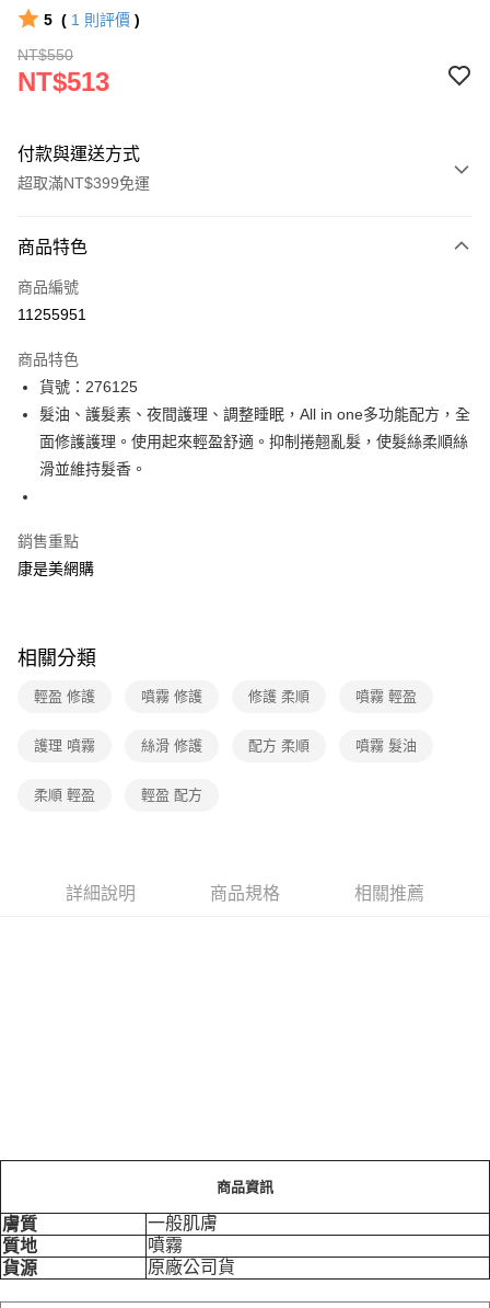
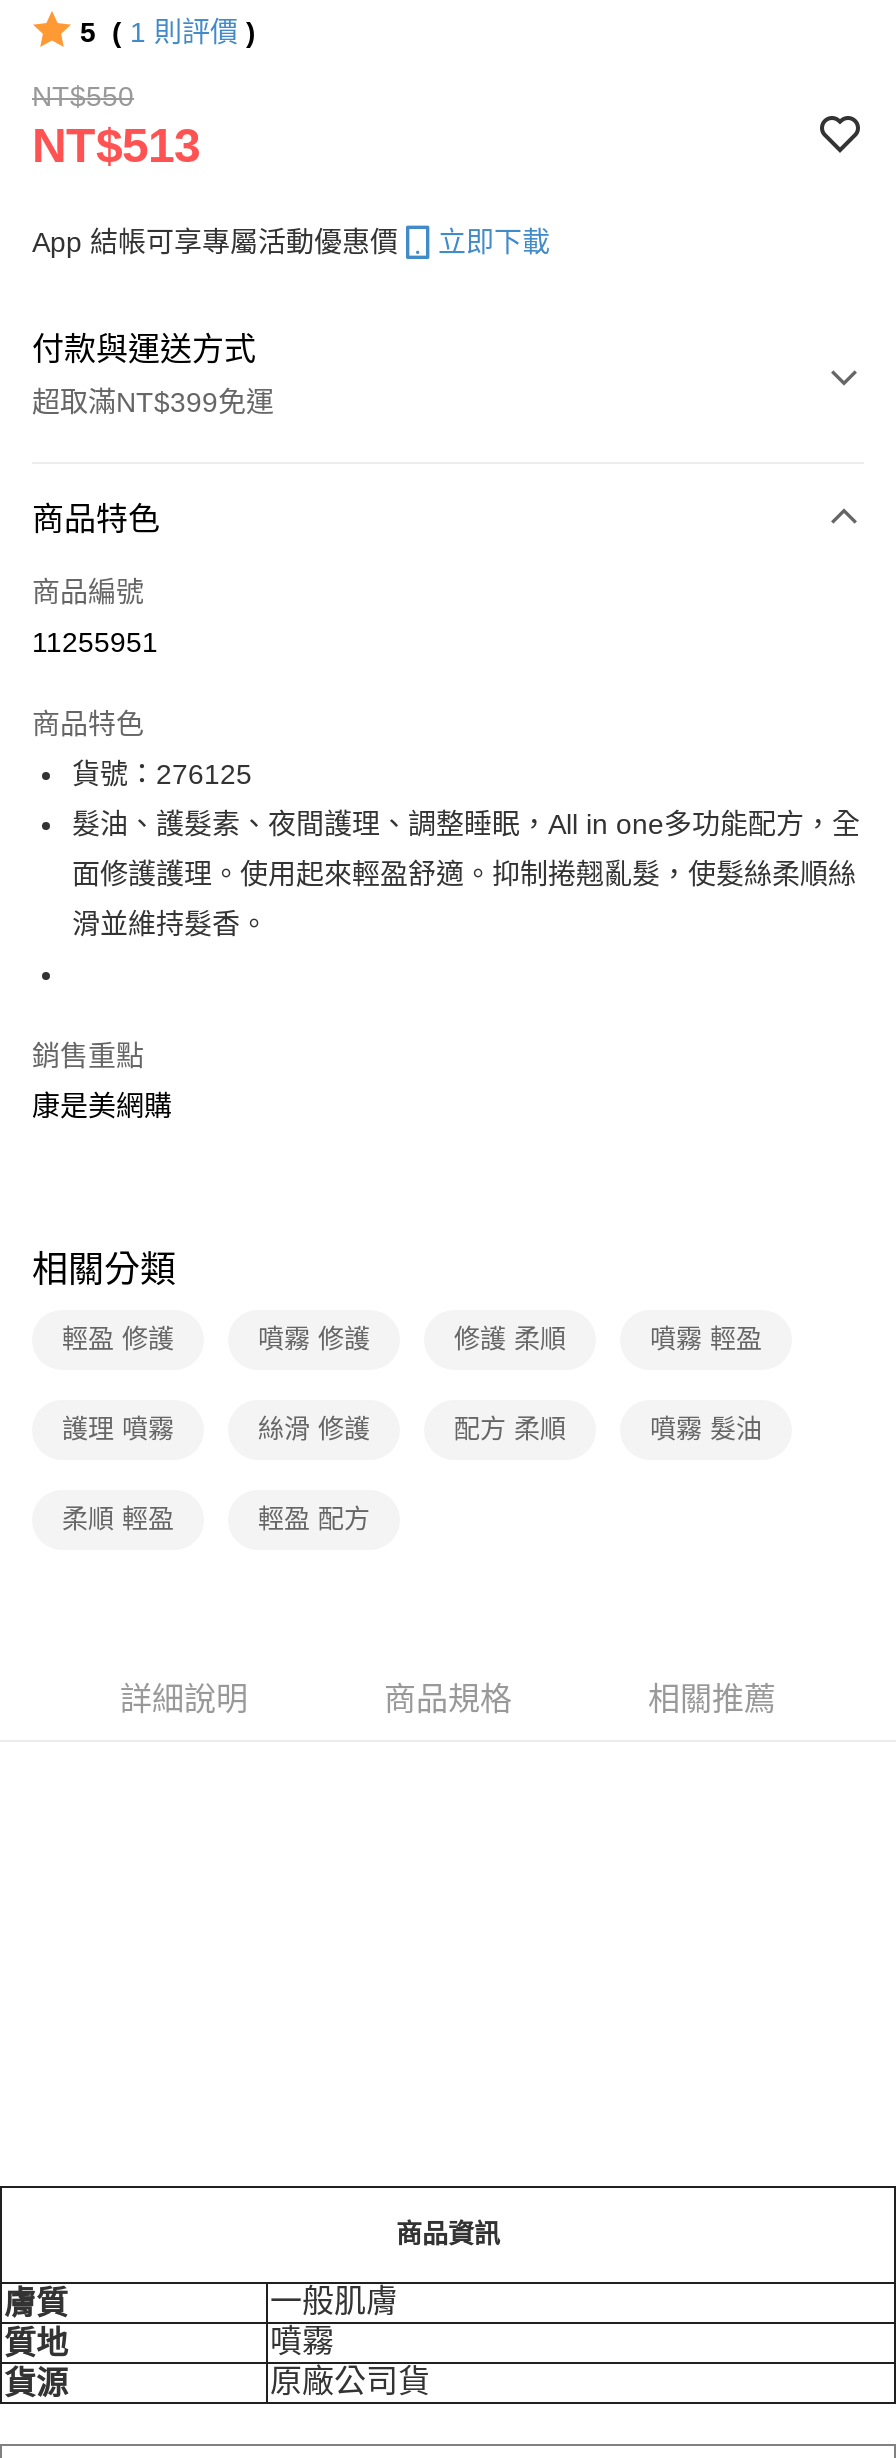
none -> [32,226,550,258] App 結帳可享專屬活動優惠價 | 立即下載

